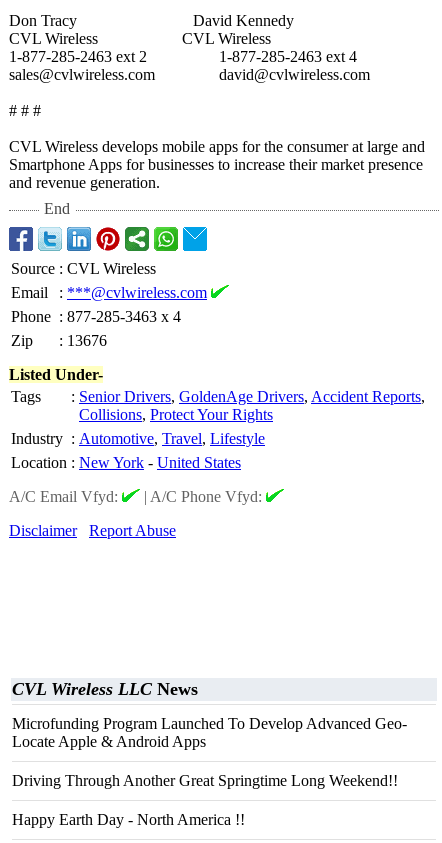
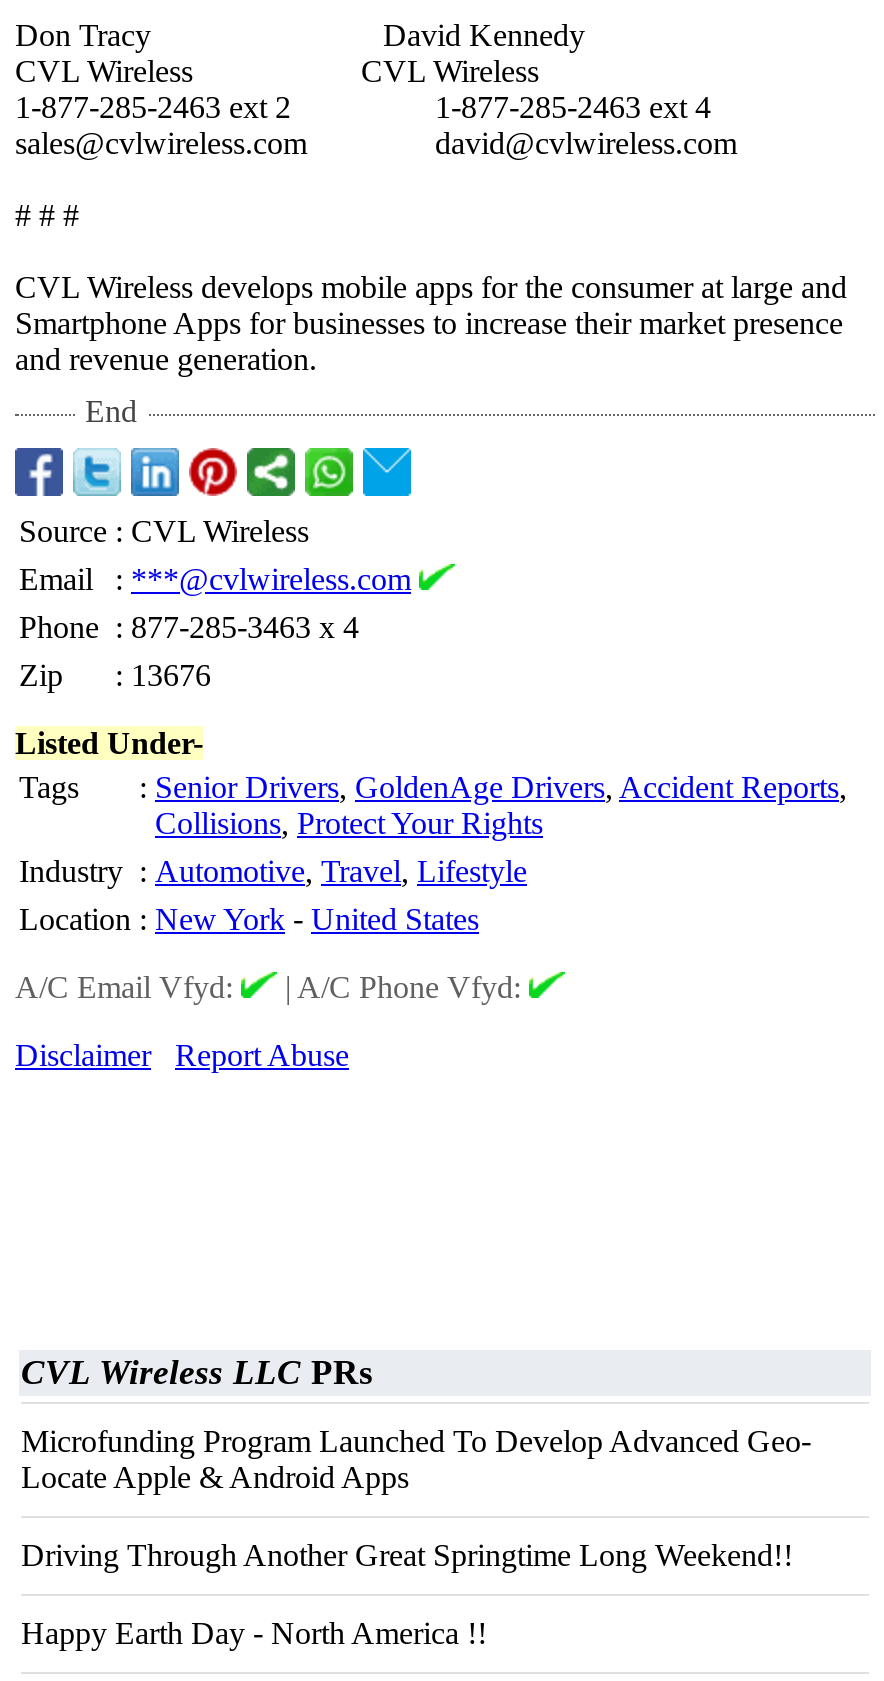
[12,679,198,699] CVL Wireless LLC News -> [21,1352,373,1392] CVL Wireless LLC PRs

